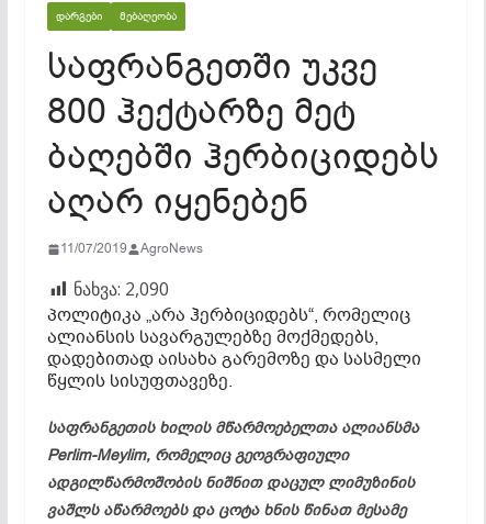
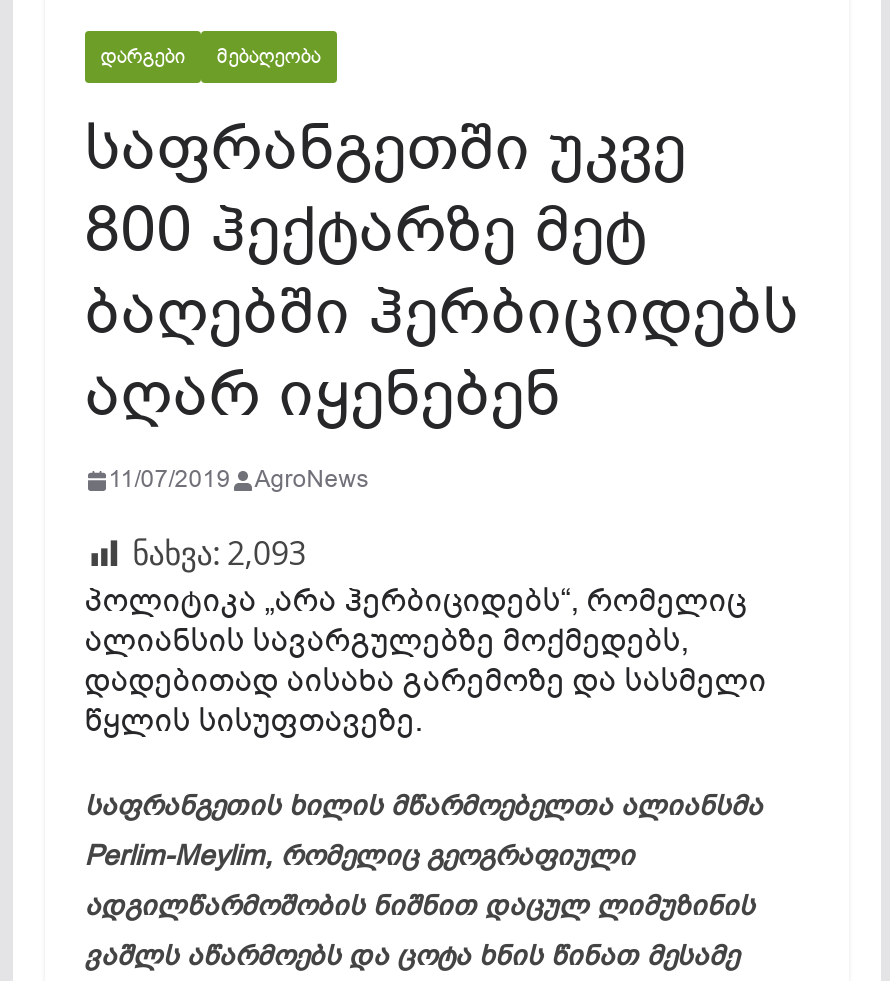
[73,277,169,301] ნახვა: 2,090 -> [132,532,306,576] ნახვა: 2,093

